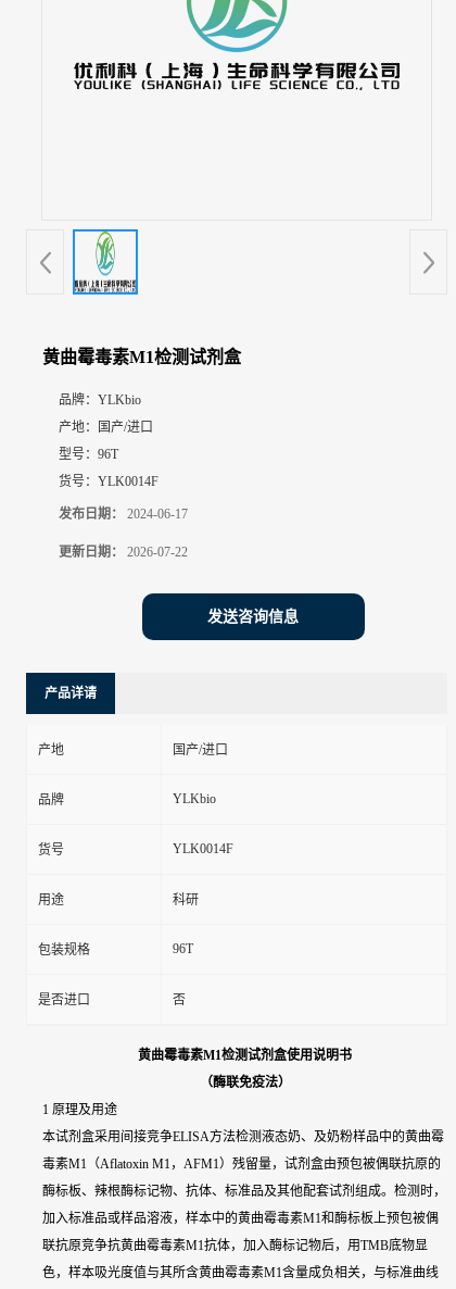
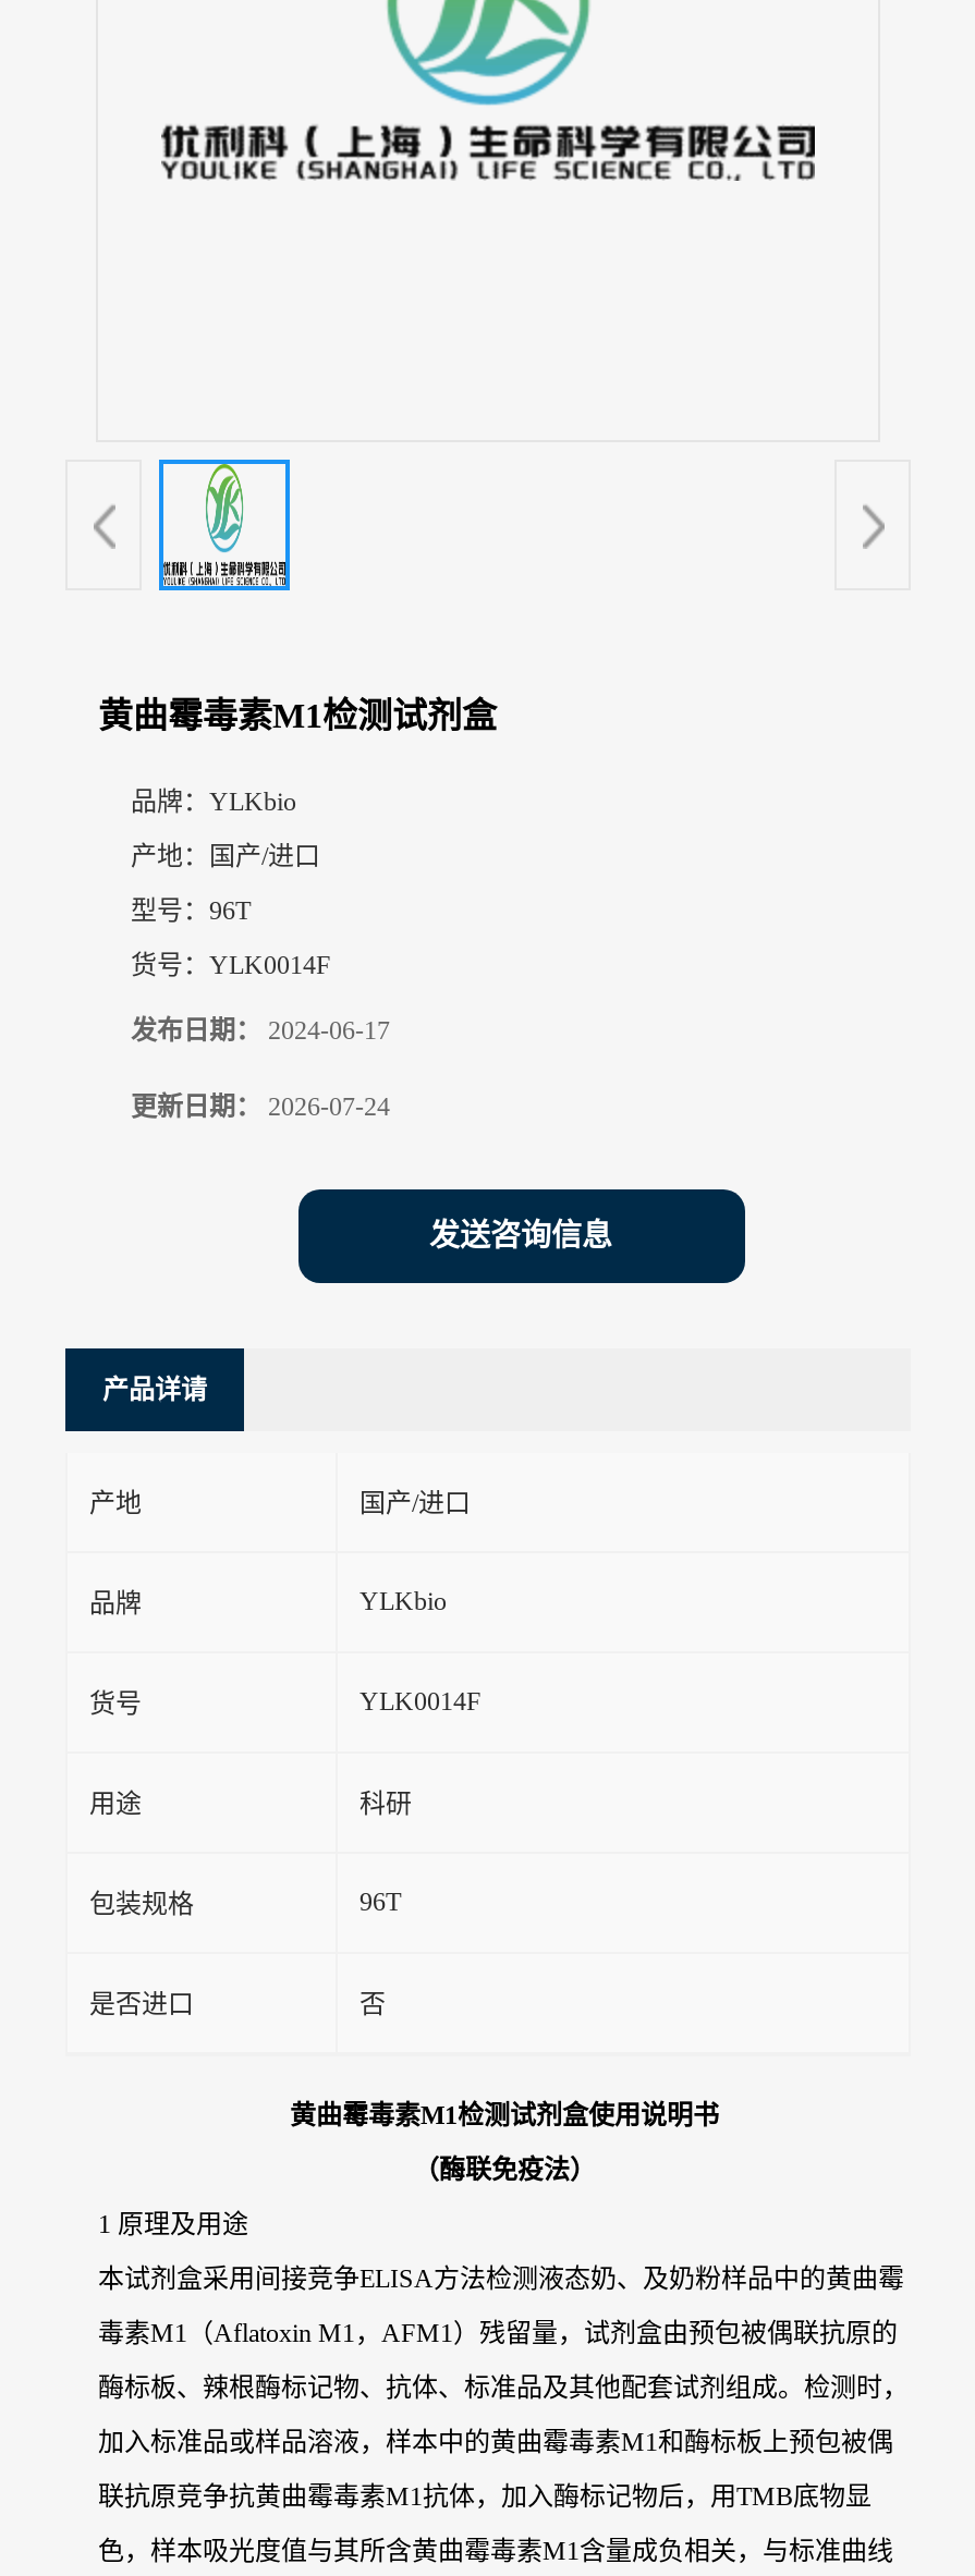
[59,545,188,560] 更新日期：2026-07-22 -> [131,1091,390,1122] 更新日期：2026-07-24

